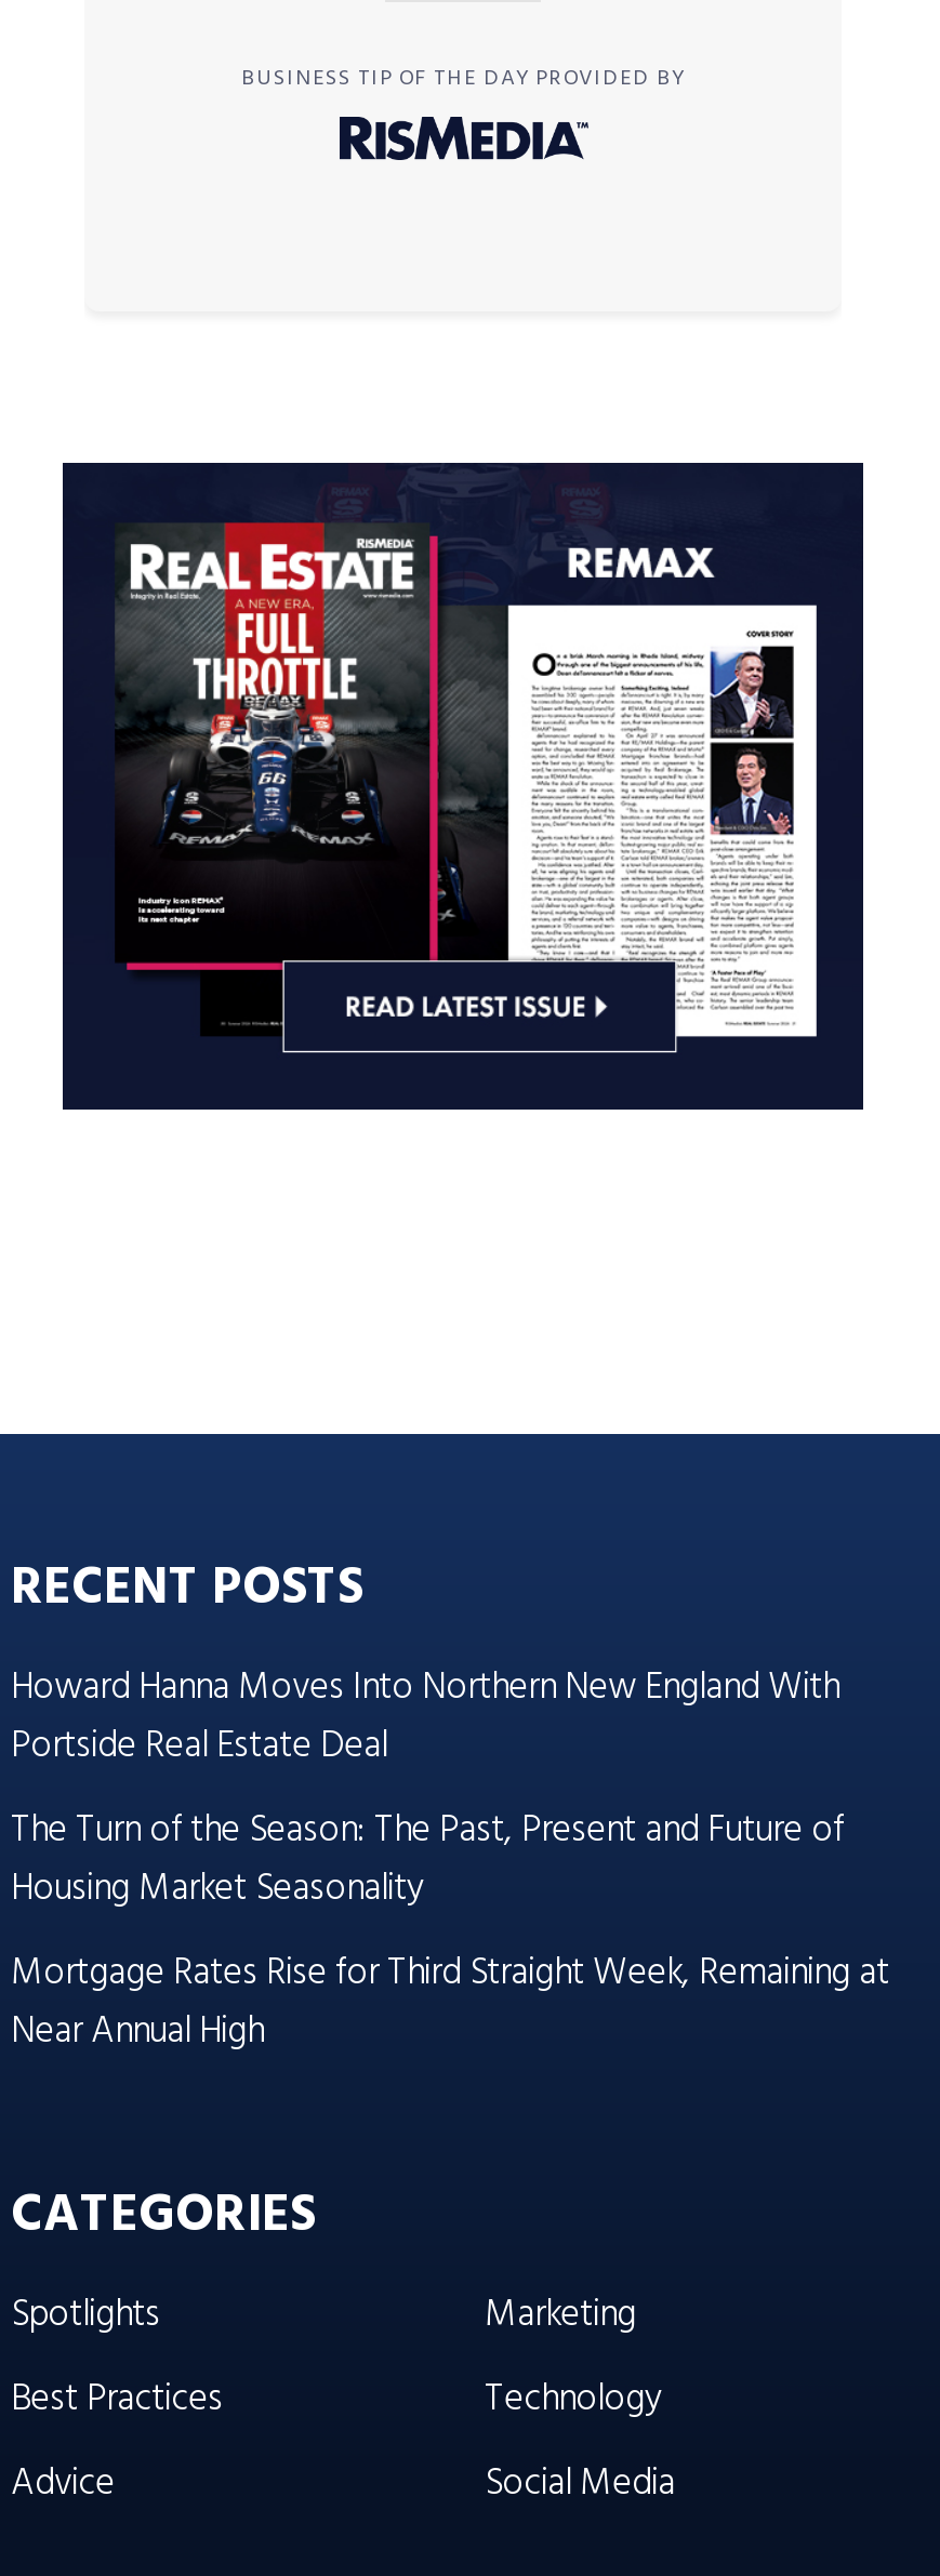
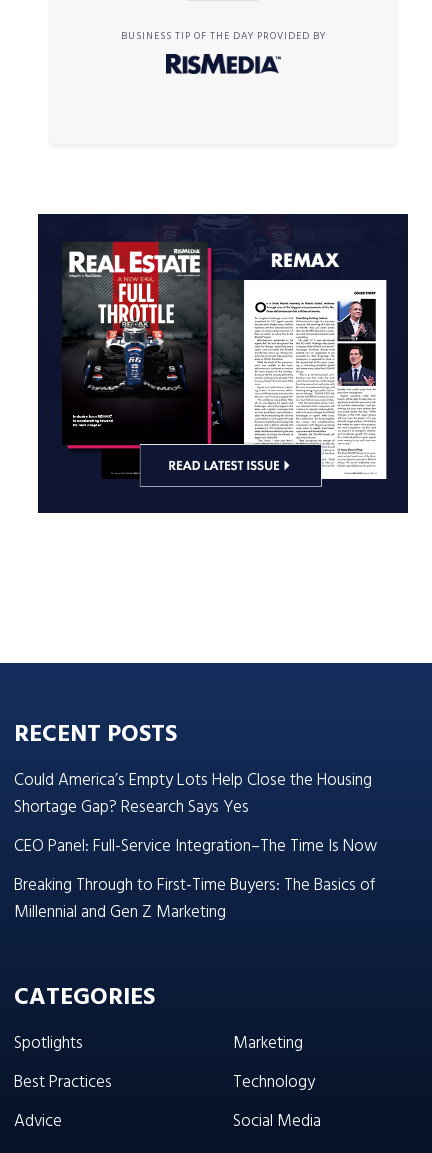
[11,1660,889,2062] Howard Hanna Moves Into Northern New England With | Portside Real Estate Deal | The Turn of the Season: The Past, Present and Future of | Housing Market Seasonality | Mortgage Rates Rise for Third Straight Week, Remaining at | Near Annual High -> [14,767,377,926] Could America’s Empty Lots Help Close the Housing | Shortage Gap? Research Says Yes | CEO Panel: Full-Service Integration–The Time Is Now | Breaking Through to First-Time Buyers: The Basics of | Millennial and Gen Z Marketing

